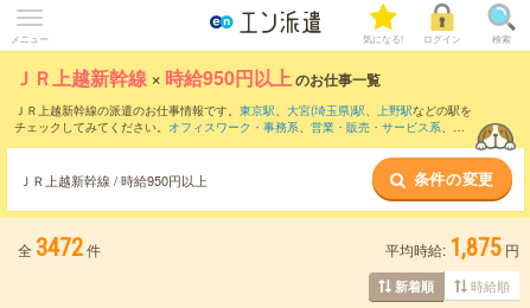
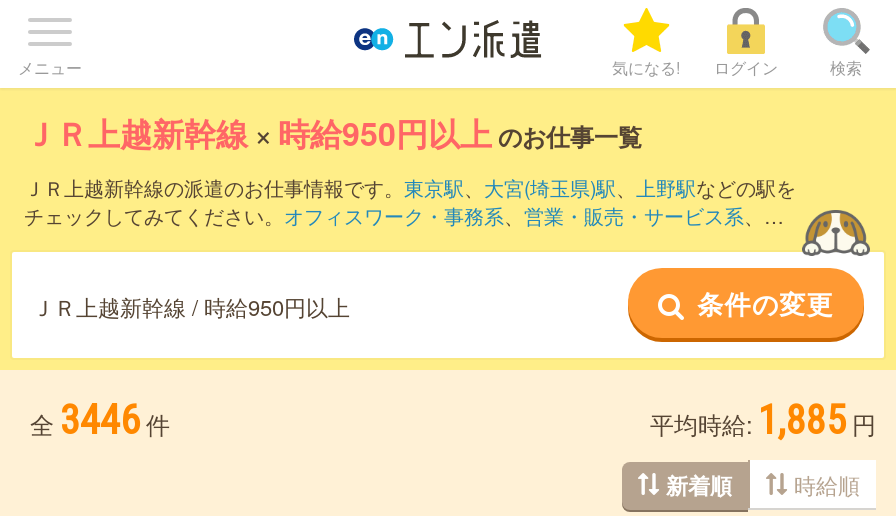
[18,233,101,262] 全 3472 件 -> [30,396,170,444] 全 3446 件
[385,233,519,262] 平均時給: 1,875 円 -> [650,396,876,444] 平均時給: 1,885 円

